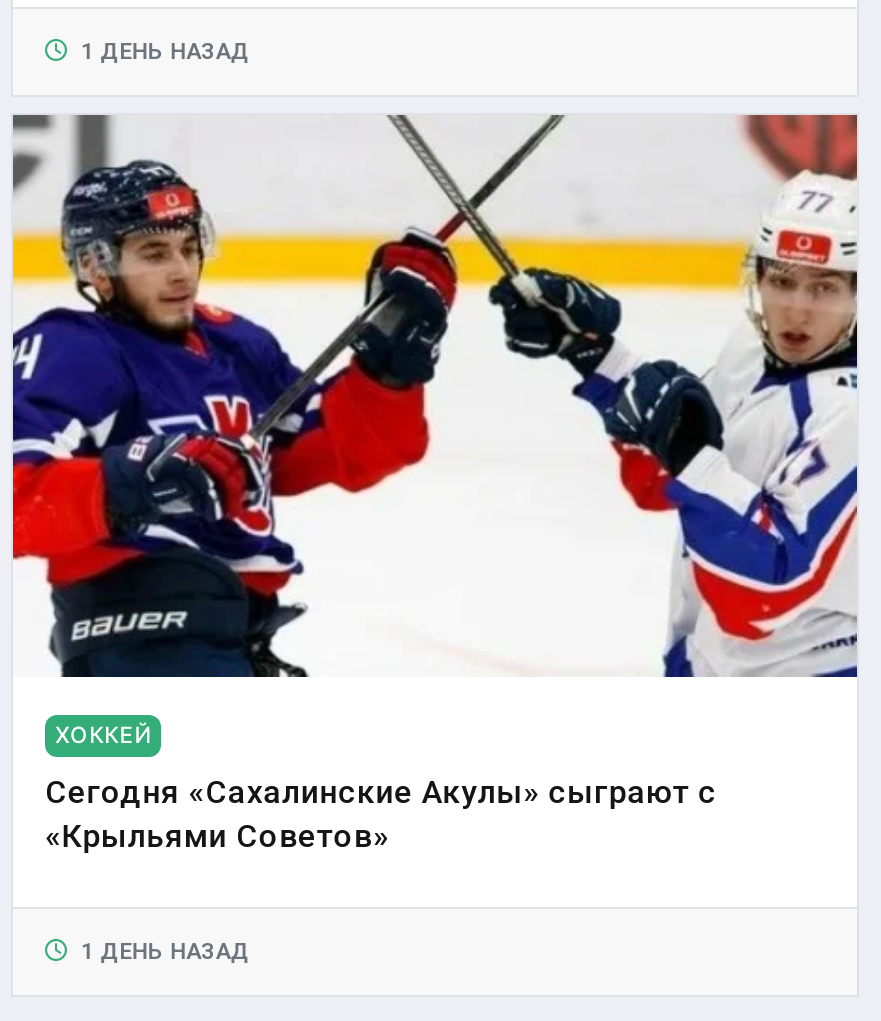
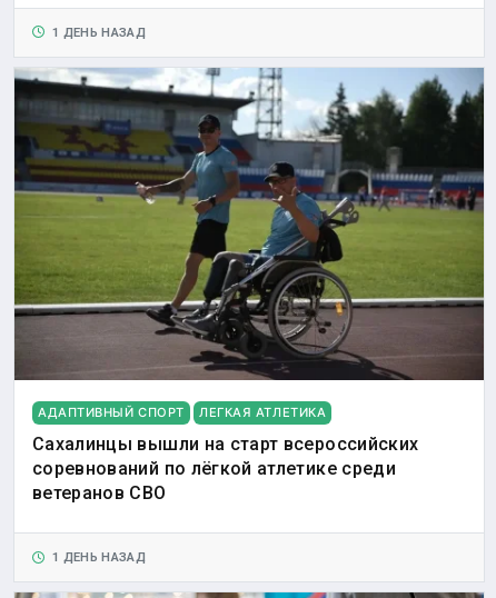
[11,114,859,749] [image] | ХОККЕЙ -> [13,67,485,420] [image] | АДАПТИВНЫЙ СПОРТ | ЛЕГКАЯ АТЛЕТИКА
[45,773,717,855] Сегодня «Сахалинские Акулы» сыграют с | «Крыльями Советов» -> [32,434,418,504] Сахалинцы вышли на старт всероссийских | соревнований по лёгкой атлетике среди | ветеранов СВО

